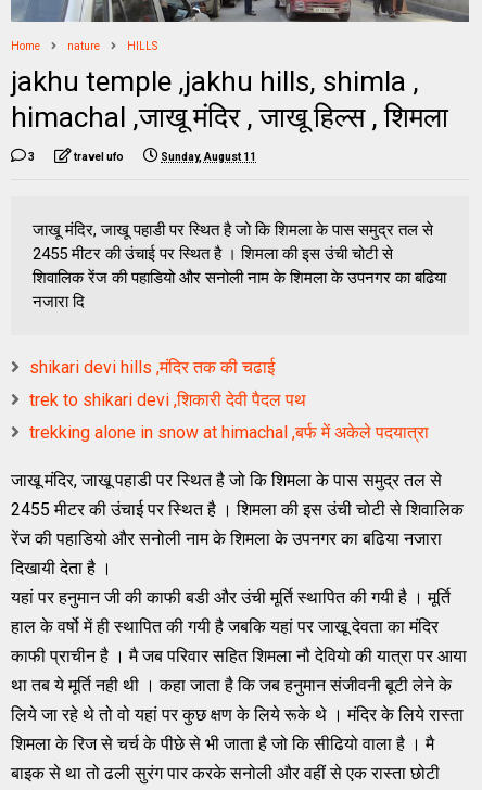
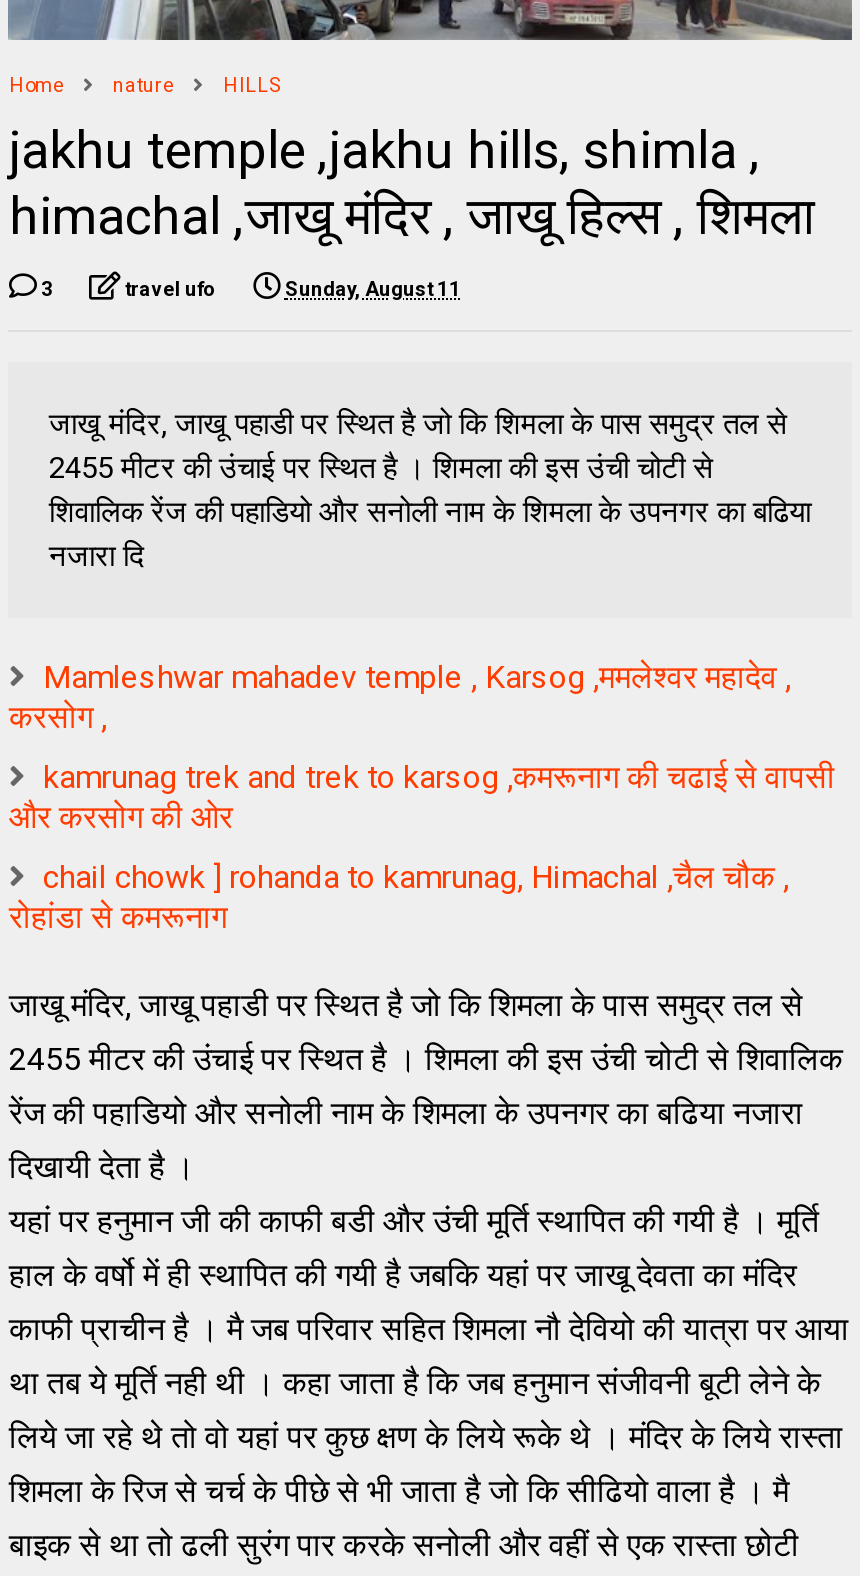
[30,357,275,377] shikari devi hills ,मंदिर तक की चढाई -> [9,658,791,736] Mamleshwar mahadev temple , Karsog ,ममलेश्वर महादेव , | करसोग ,
[30,389,307,410] trek to shikari devi ,शिकारी देवी पैदल पथ -> [9,758,835,836] kamrunag trek and trek to karsog ,कमरूनाग की चढाई से वापसी | और करसोग की ओर
[30,422,429,443] trekking alone in snow at himachal ,बर्फ में अकेले पदयात्रा -> [9,858,789,936] chail chowk ] rohanda to kamrunag, Himachal ,चैल चौक , | रोहांडा से कमरूनाग

